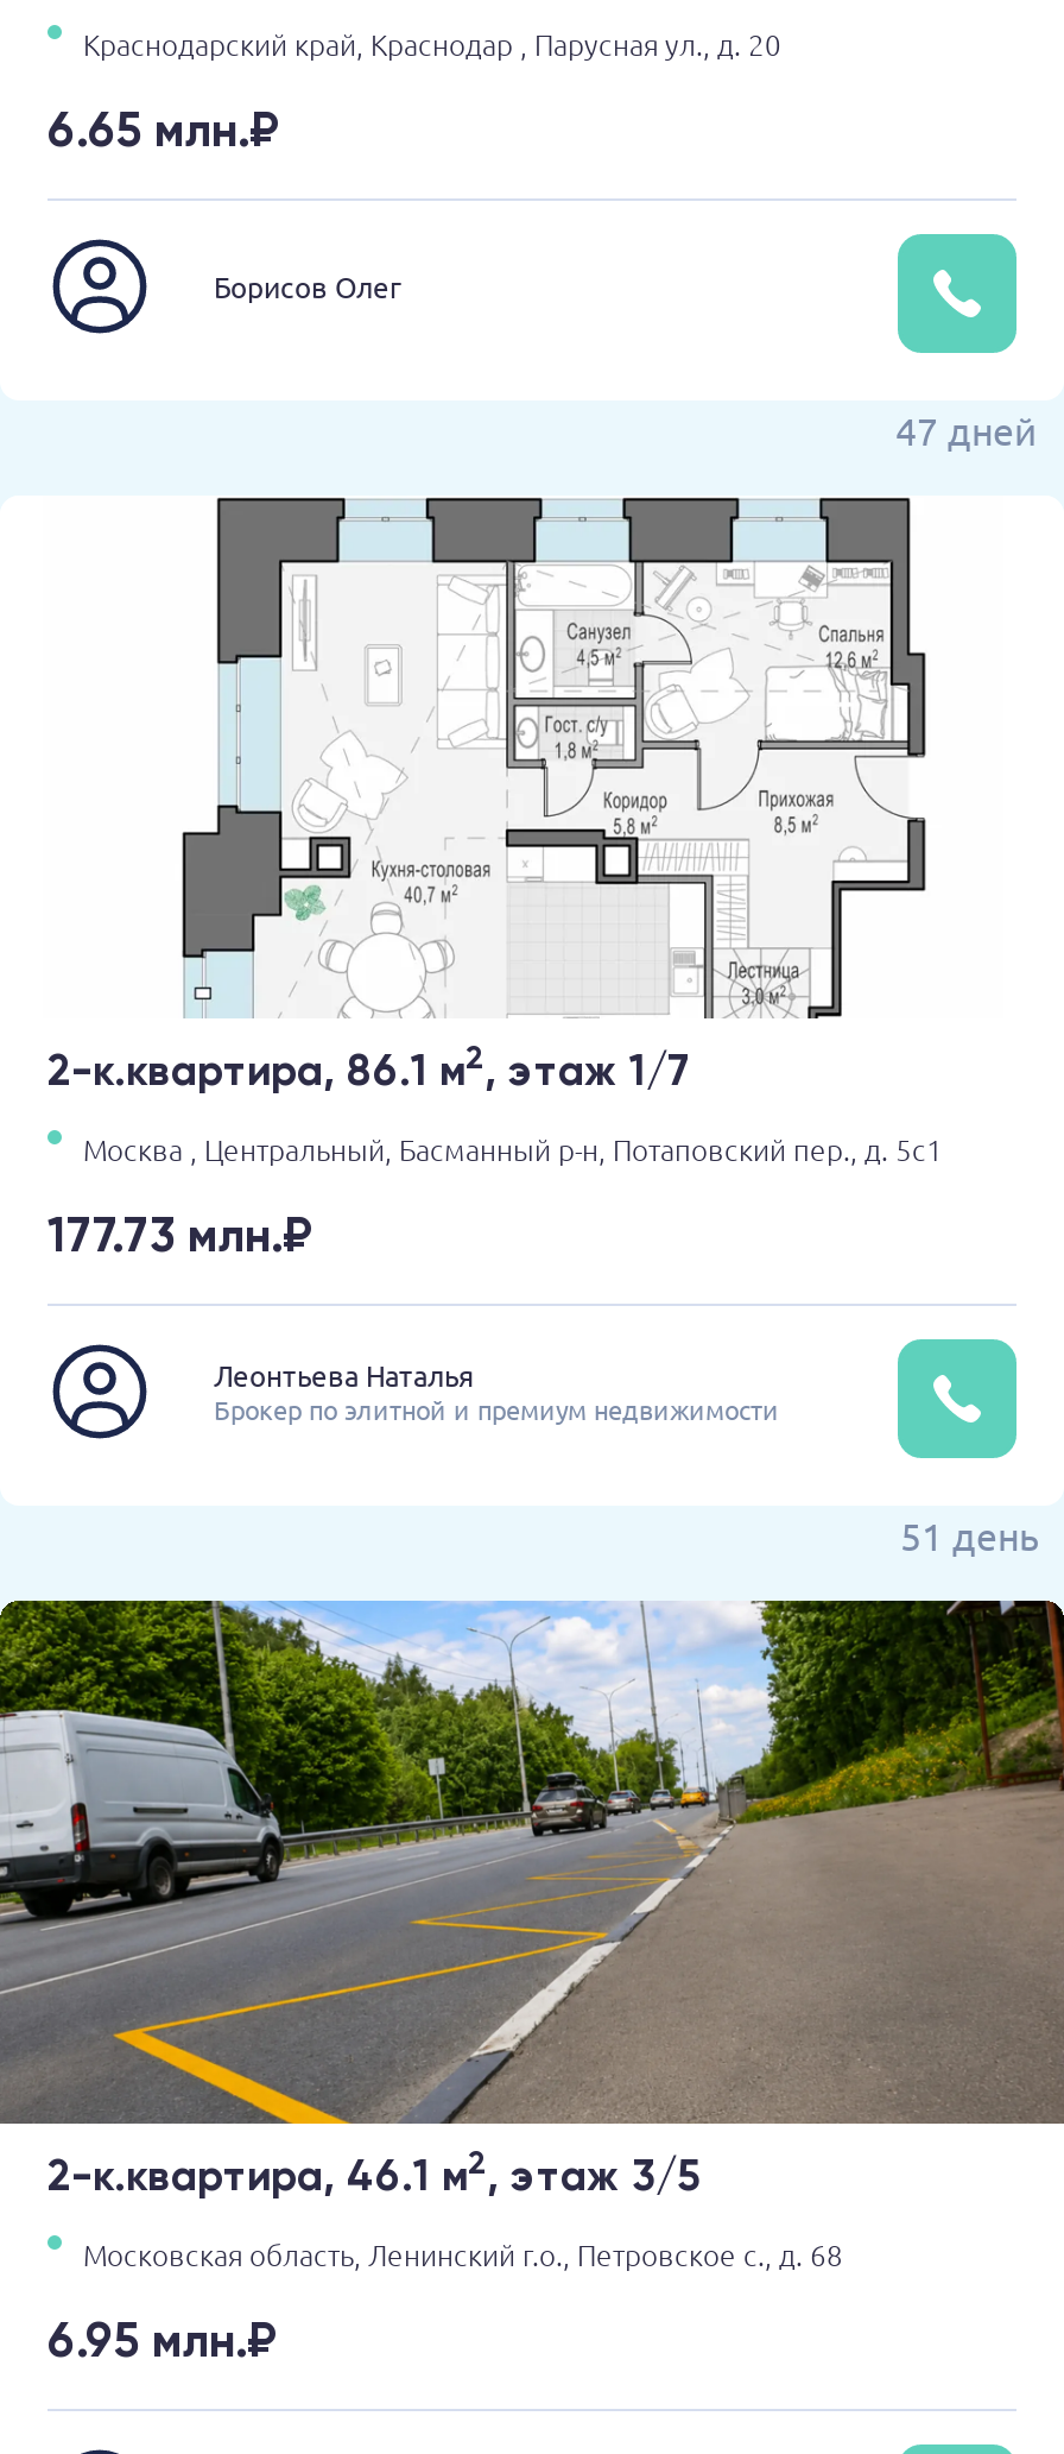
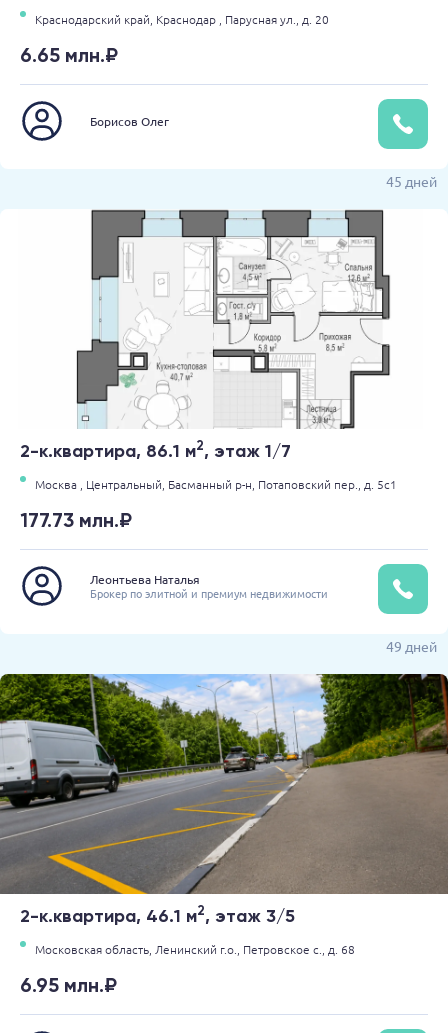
[895,406,1038,453] 47 дней -> [386,172,437,190] 45 дней
[900,1511,1038,1558] 51 день -> [386,637,437,655] 49 дней

